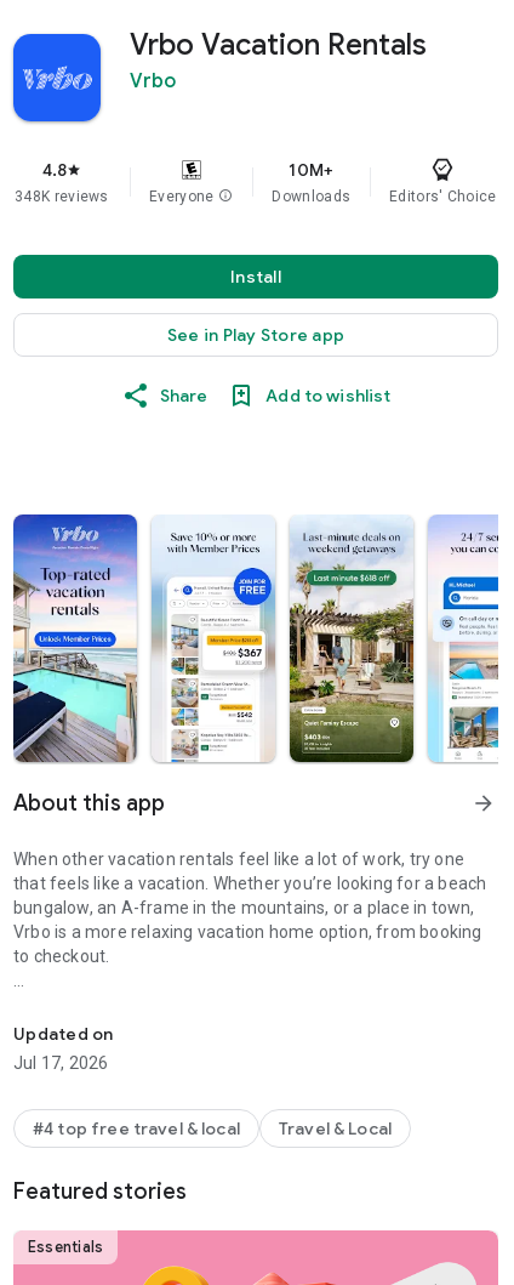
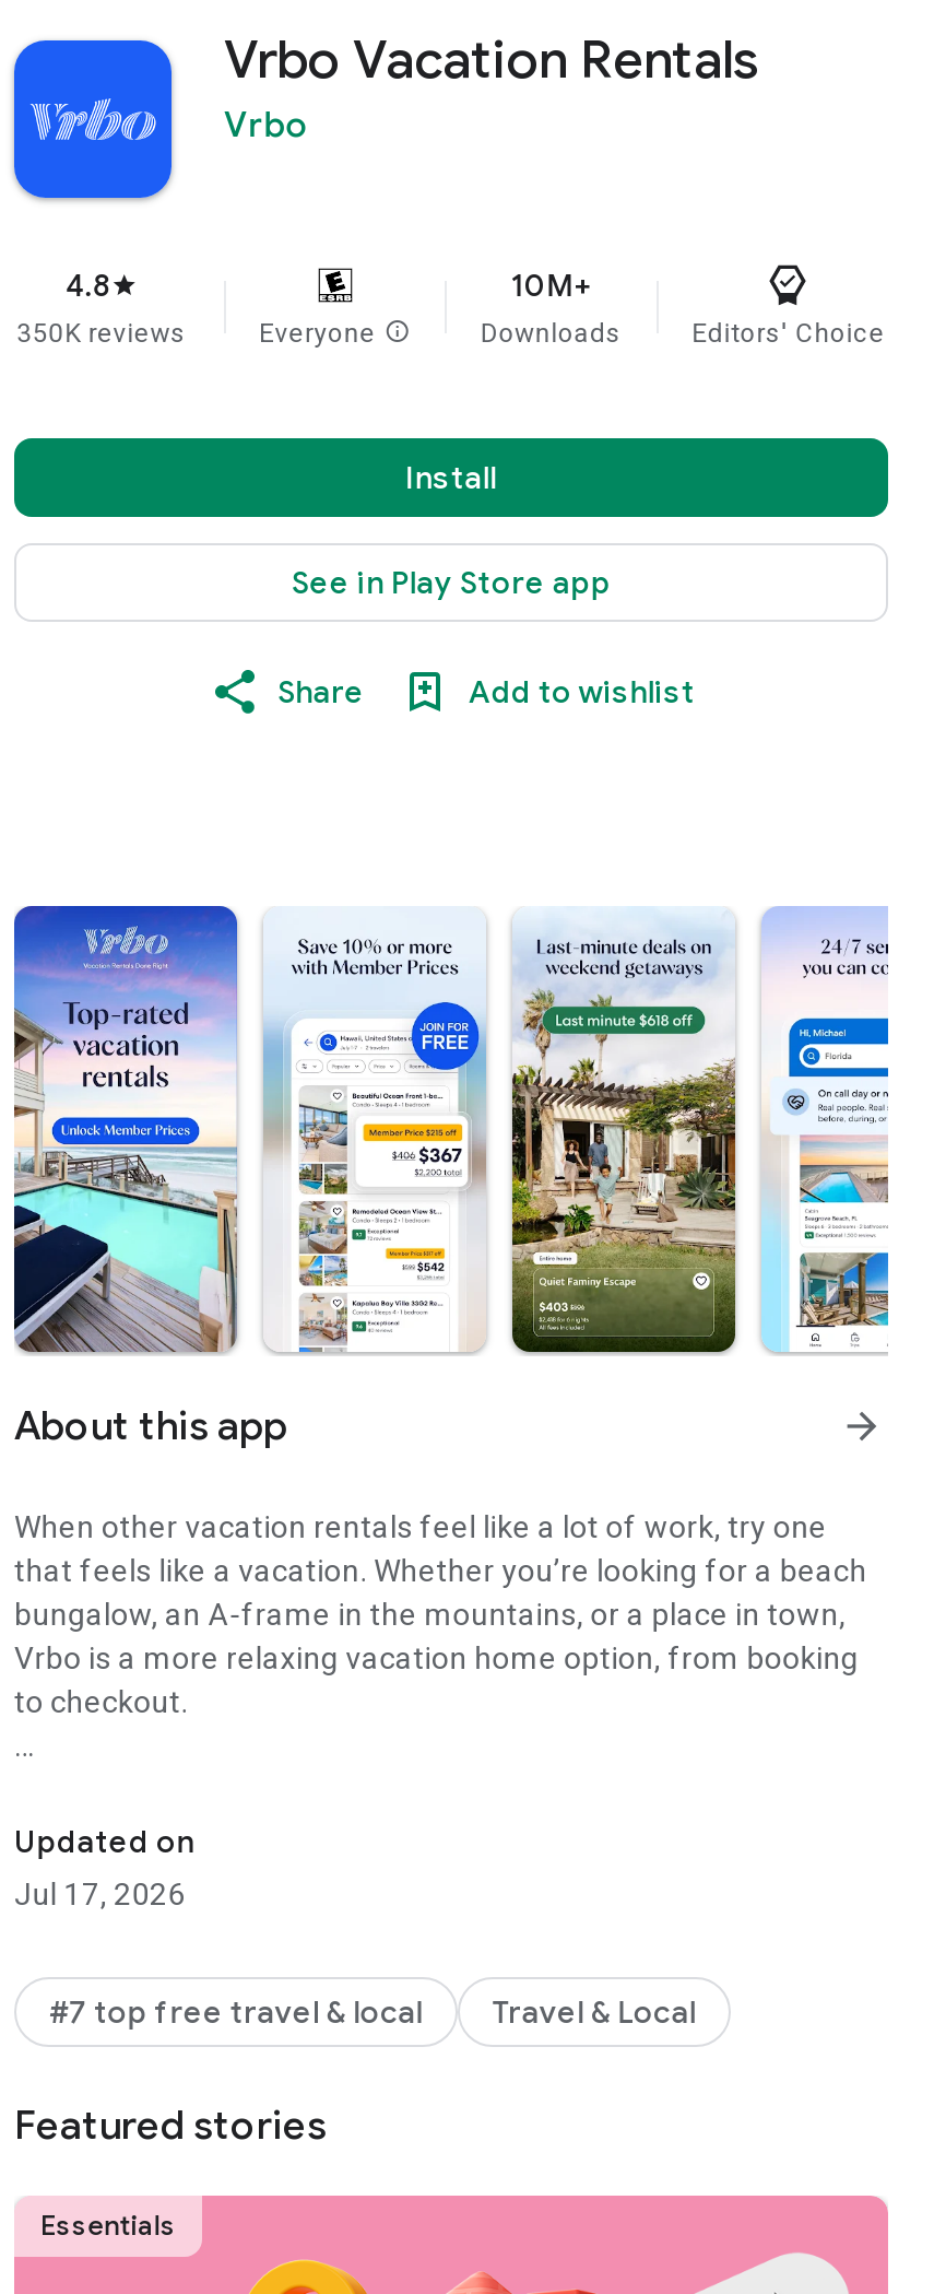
[15,188,109,205] 348K reviews -> [17,318,186,349] 350K reviews
[33,1118,240,1139] #4 top free travel & local -> [49,1992,423,2032] #7 top free travel & local

